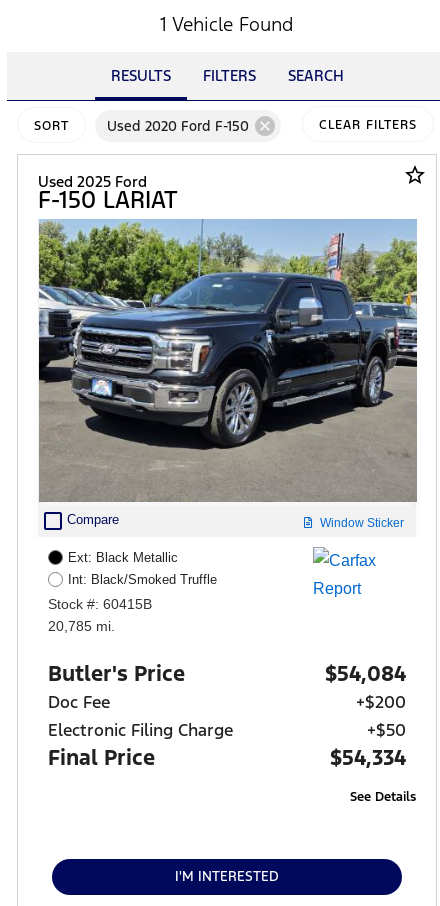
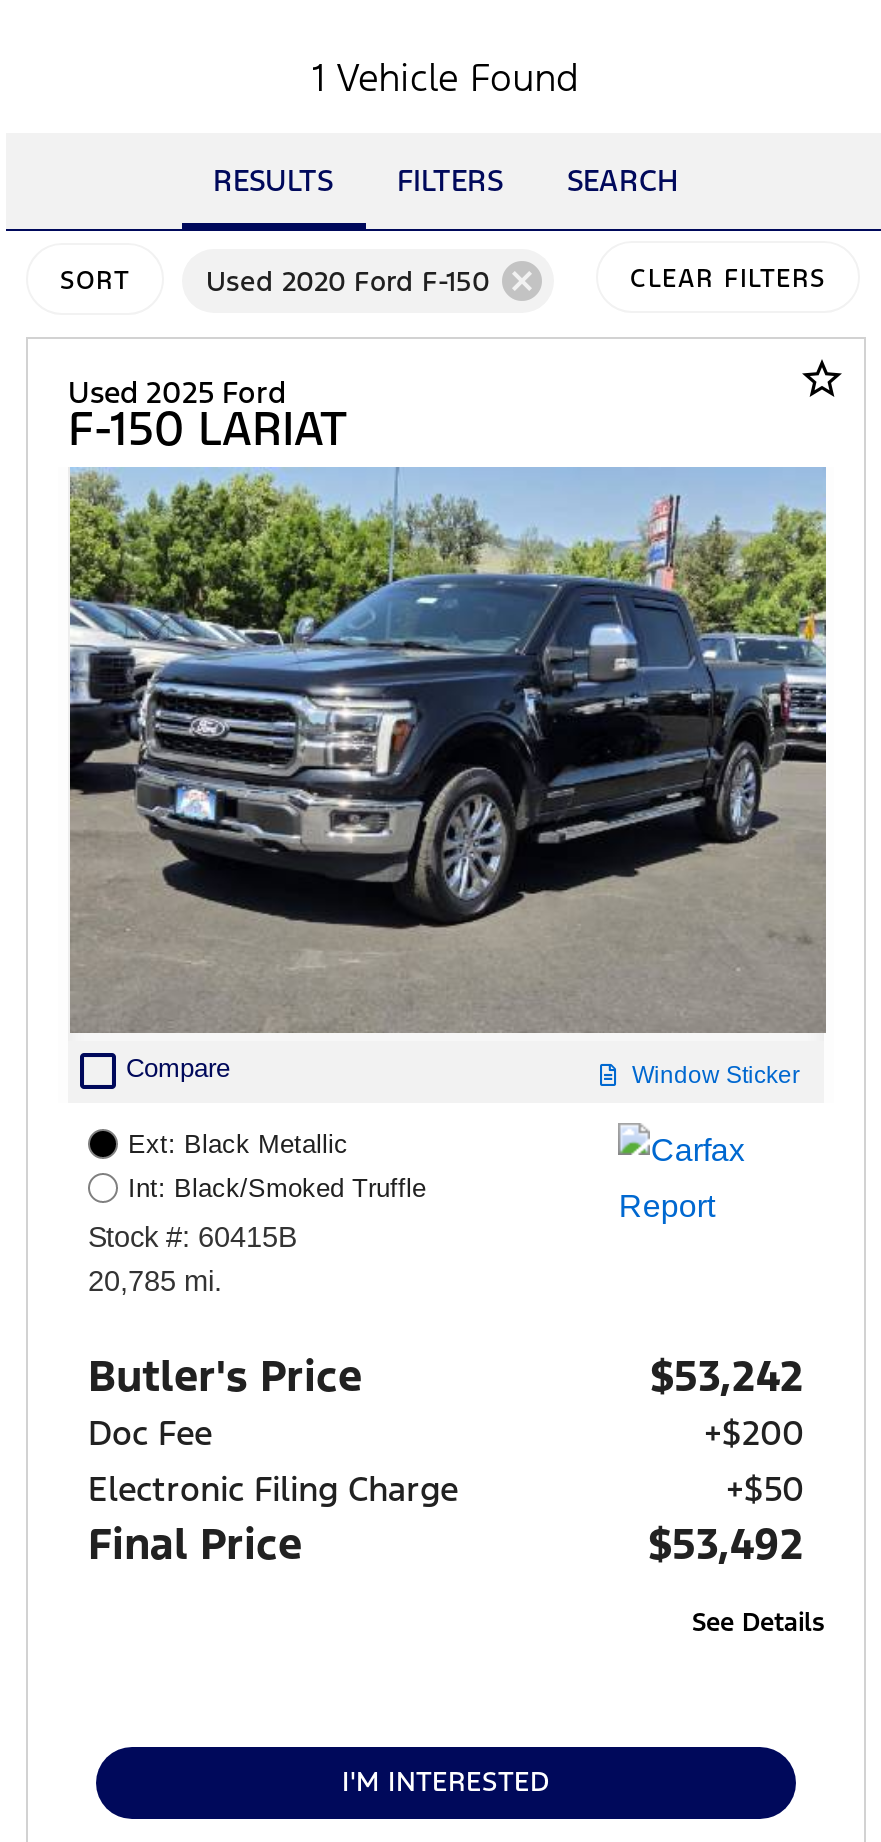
[325,659,406,686] $54,084 -> [650,1348,804,1402] $53,242
[330,743,406,770] $54,334 -> [648,1516,804,1570] $53,492

